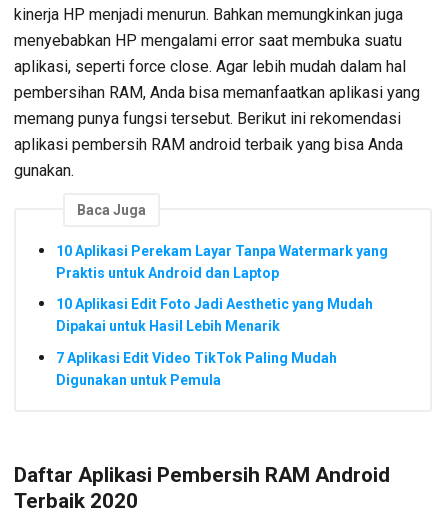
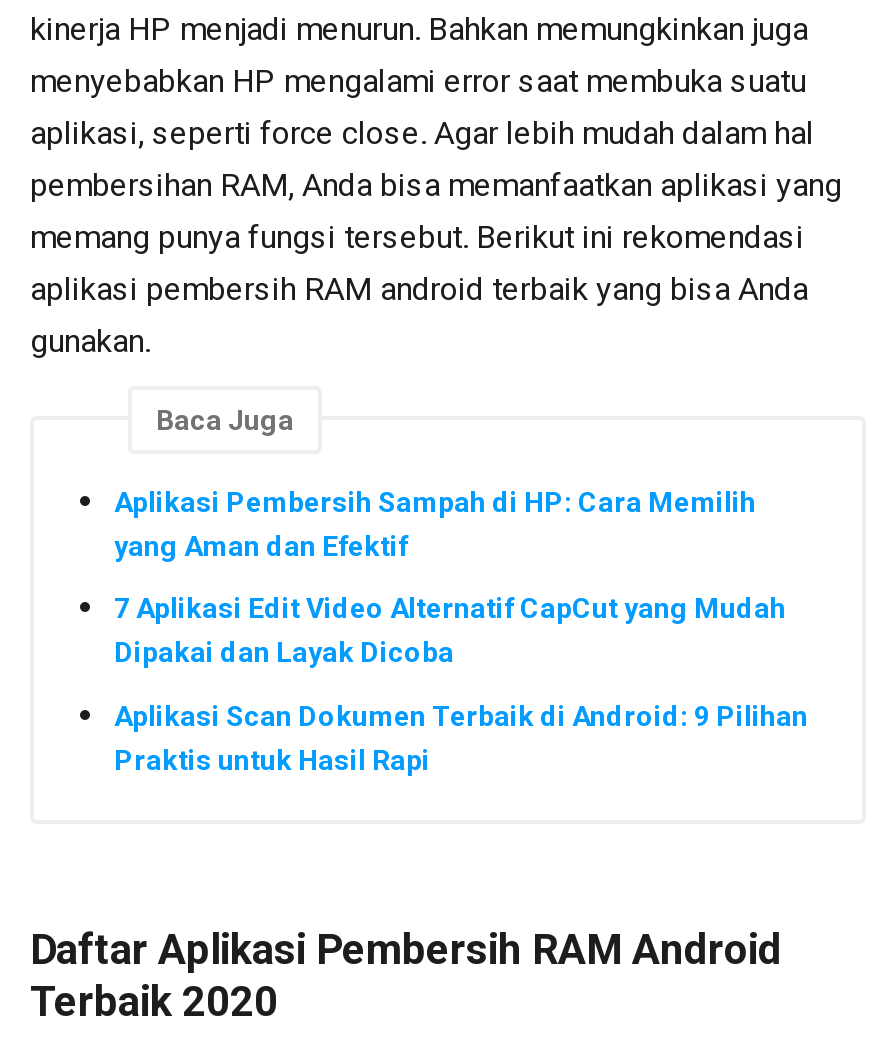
[56,243,388,281] 10 Aplikasi Perekam Layar Tanpa Watermark yang | Praktis untuk Android dan Laptop -> [114,485,756,561] Aplikasi Pembersih Sampah di HP: Cara Memilih | yang Aman dan Efektif
[56,296,373,334] 10 Aplikasi Edit Foto Jadi Aesthetic yang Mudah | Dipakai untuk Hasil Lebih Menarik -> [114,592,786,668] 7 Aplikasi Edit Video Alternatif CapCut yang Mudah | Dipakai dan Layak Dicoba
[56,350,337,388] 7 Aplikasi Edit Video TikTok Paling Mudah | Digunakan untuk Pemula -> [114,700,808,776] Aplikasi Scan Dokumen Terbaik di Android: 9 Pilihan | Praktis untuk Hasil Rapi

